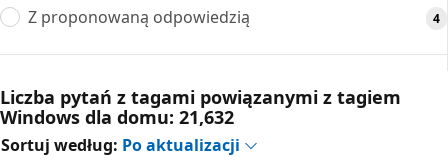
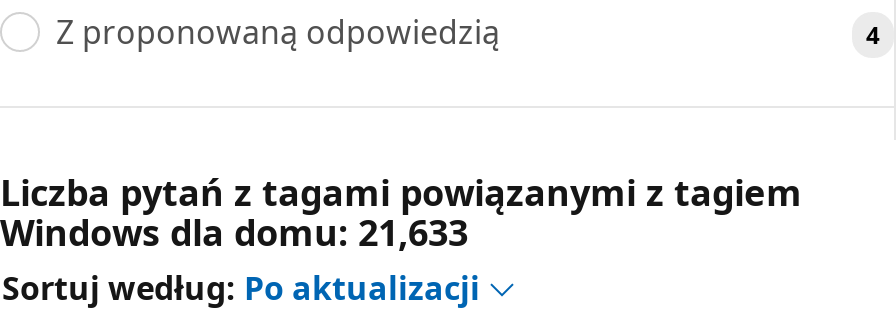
[0,104,234,128] Windows dla domu: 21,632 -> [0,207,468,255] Windows dla domu: 21,633

